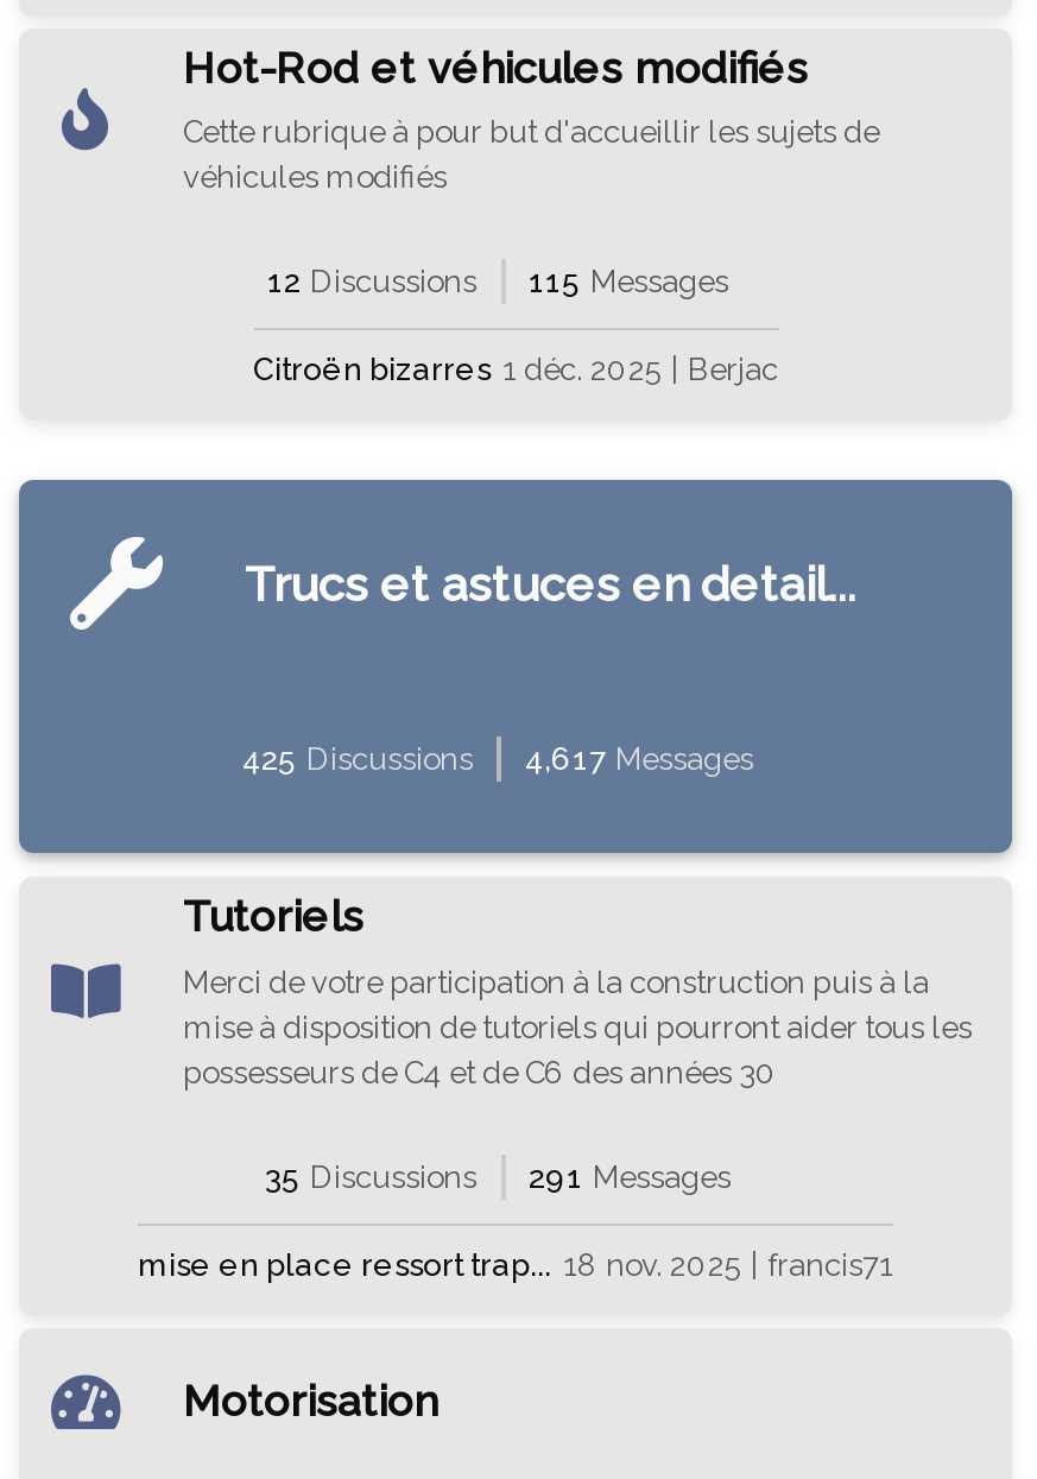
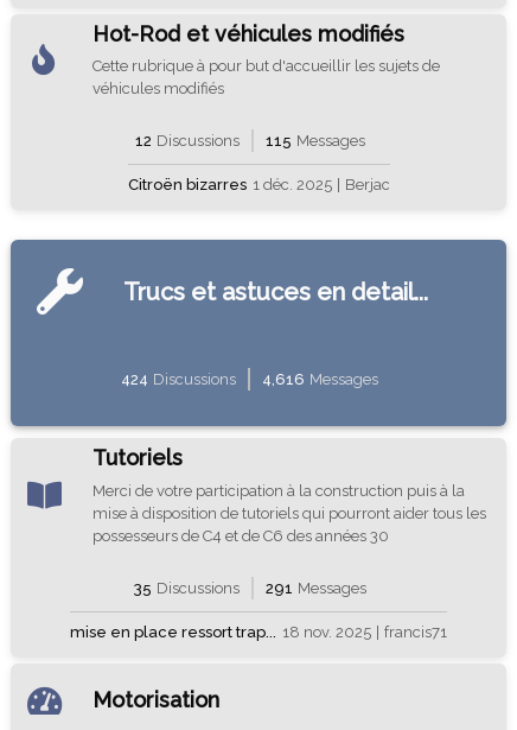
[242,741,473,777] 425 Discussions -> [121,370,236,388] 424 Discussions
[525,741,753,777] 4,617 Messages -> [262,370,378,388] 4,616 Messages

